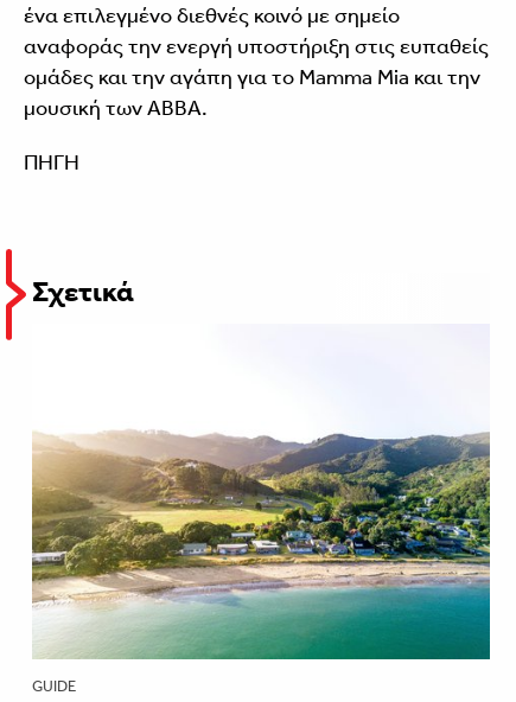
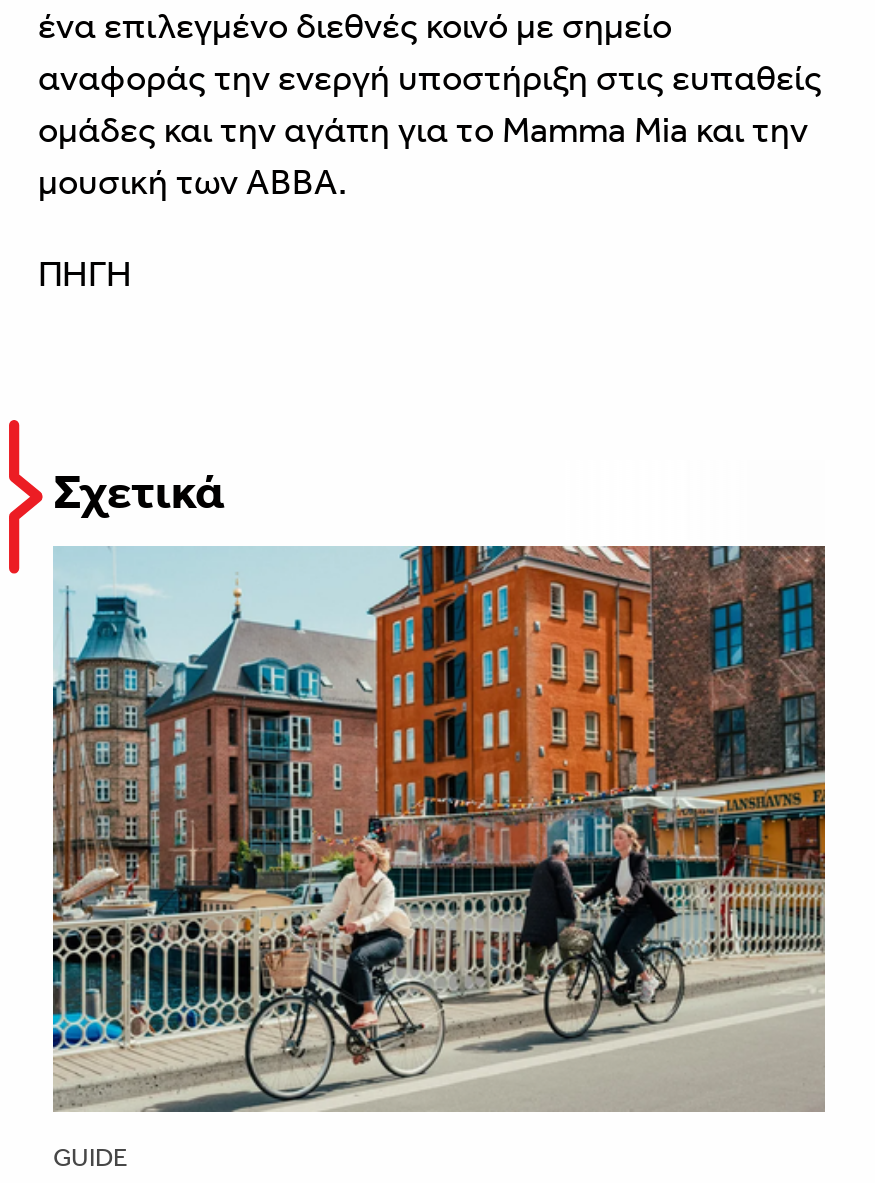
[31,324,491,660] [image] -> [51,544,827,1112] [image]

